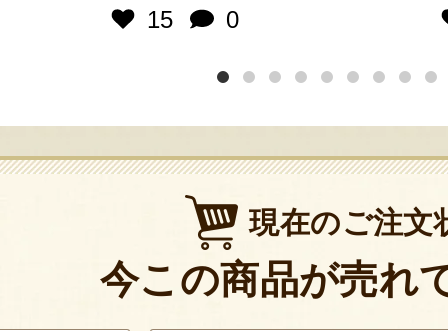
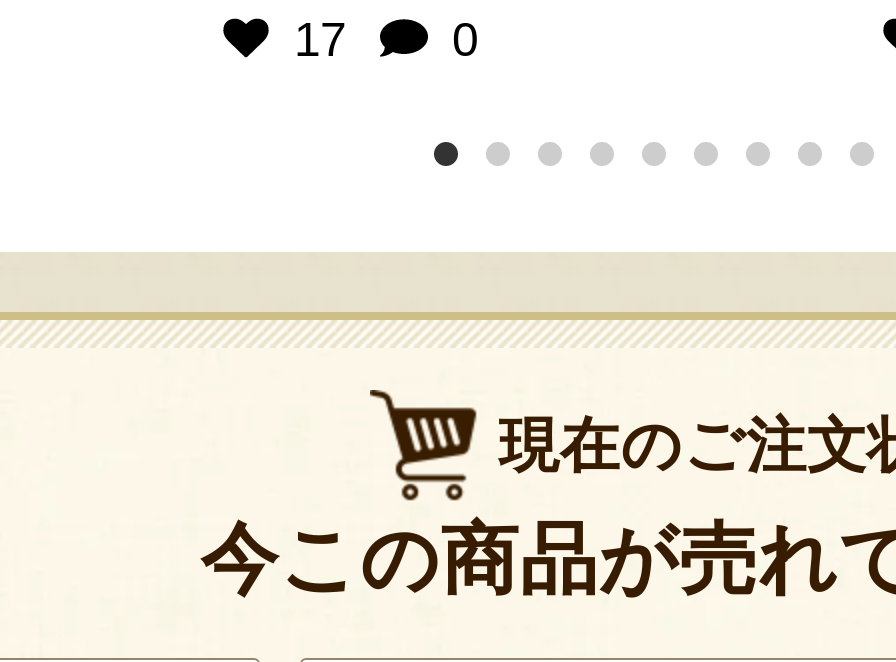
[147,6,239,33] 15 0 -> [294,11,478,65] 17 0

